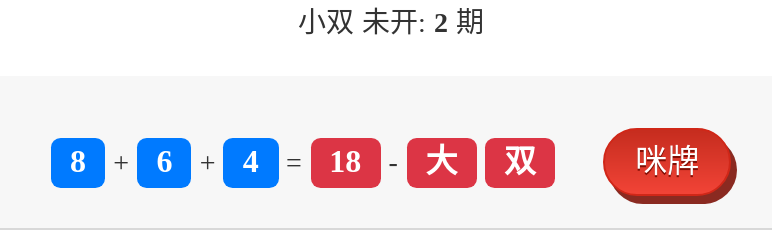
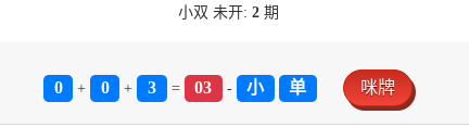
[70,144,86,178] 8 -> [54,78,62,97] 0
[156,144,172,178] 6 -> [101,78,109,97] 0
[243,144,259,178] 4 -> [148,78,156,97] 3
[329,144,361,178] 18 -> [194,78,212,97] 03
[426,144,536,178] 大 | 双 -> [247,78,307,97] 小 | 单

